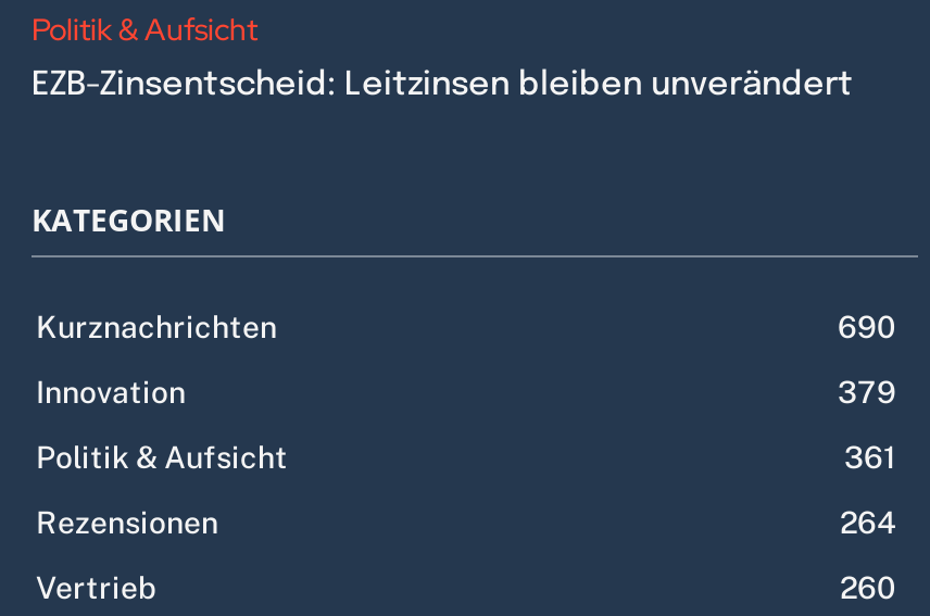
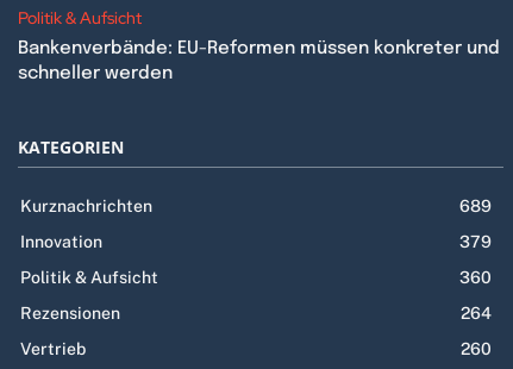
[32,68,853,103] EZB-Zinsentscheid: Leitzinsen bleiben unverändert -> [18,39,500,83] Bankenverbände: EU-Reformen müssen konkreter und | schneller werden
[838,309,896,344] 690 -> [459,196,492,215] 689
[844,440,896,474] 361 -> [459,268,492,287] 360

